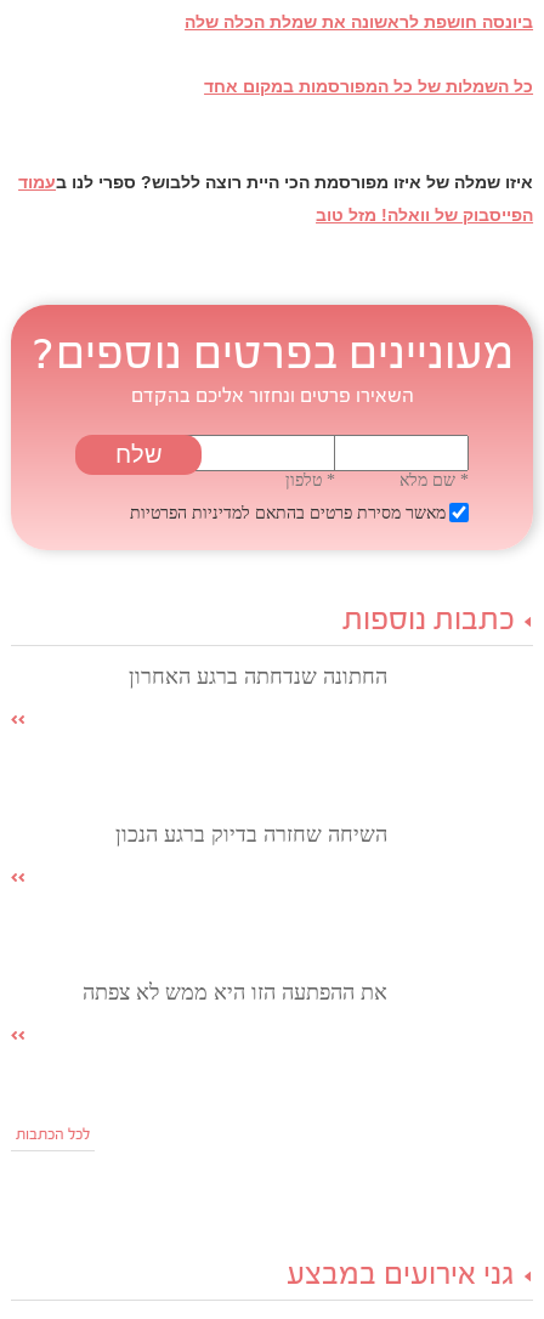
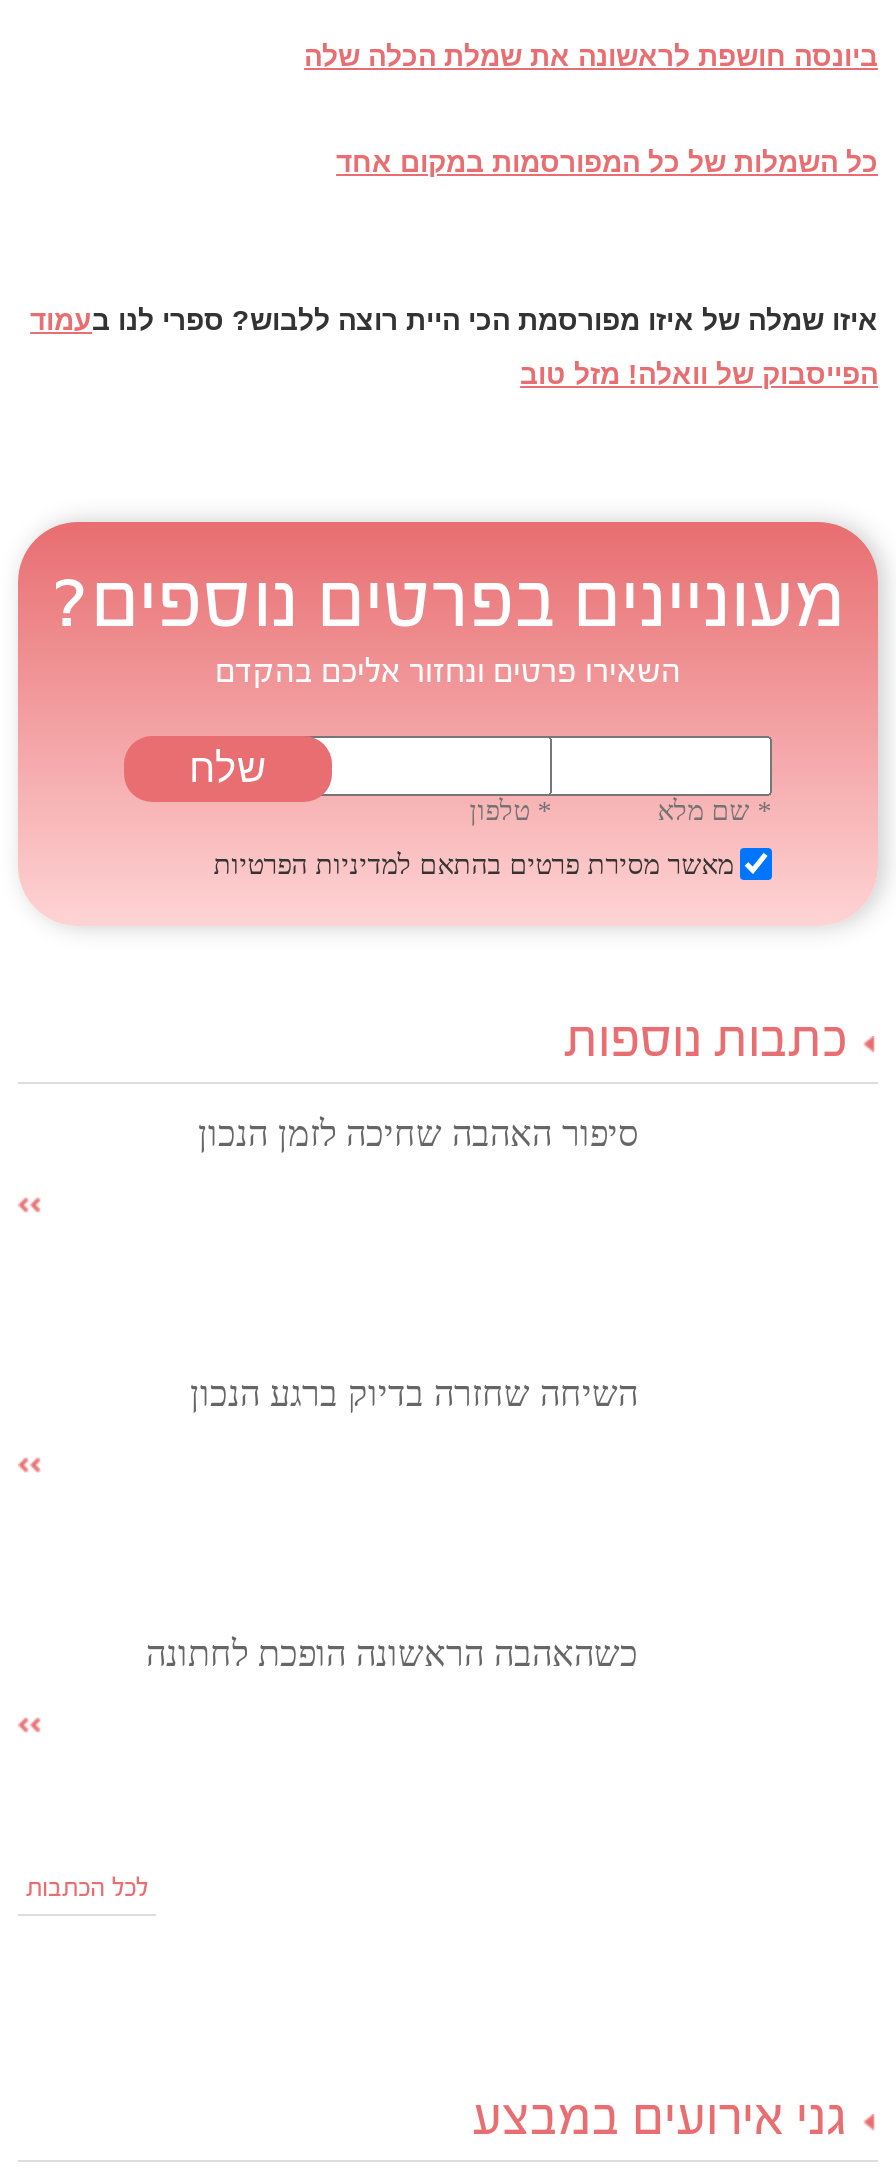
[129,664,387,688] החתונה שנדחתה ברגע האחרון -> [198,1114,638,1154] סיפור האהבה שחיכה לזמן הנכון
[83,980,387,1004] את ההפתעה הזו היא ממש לא צפתה -> [146,1634,638,1674] כשהאהבה הראשונה הופכת לחתונה

